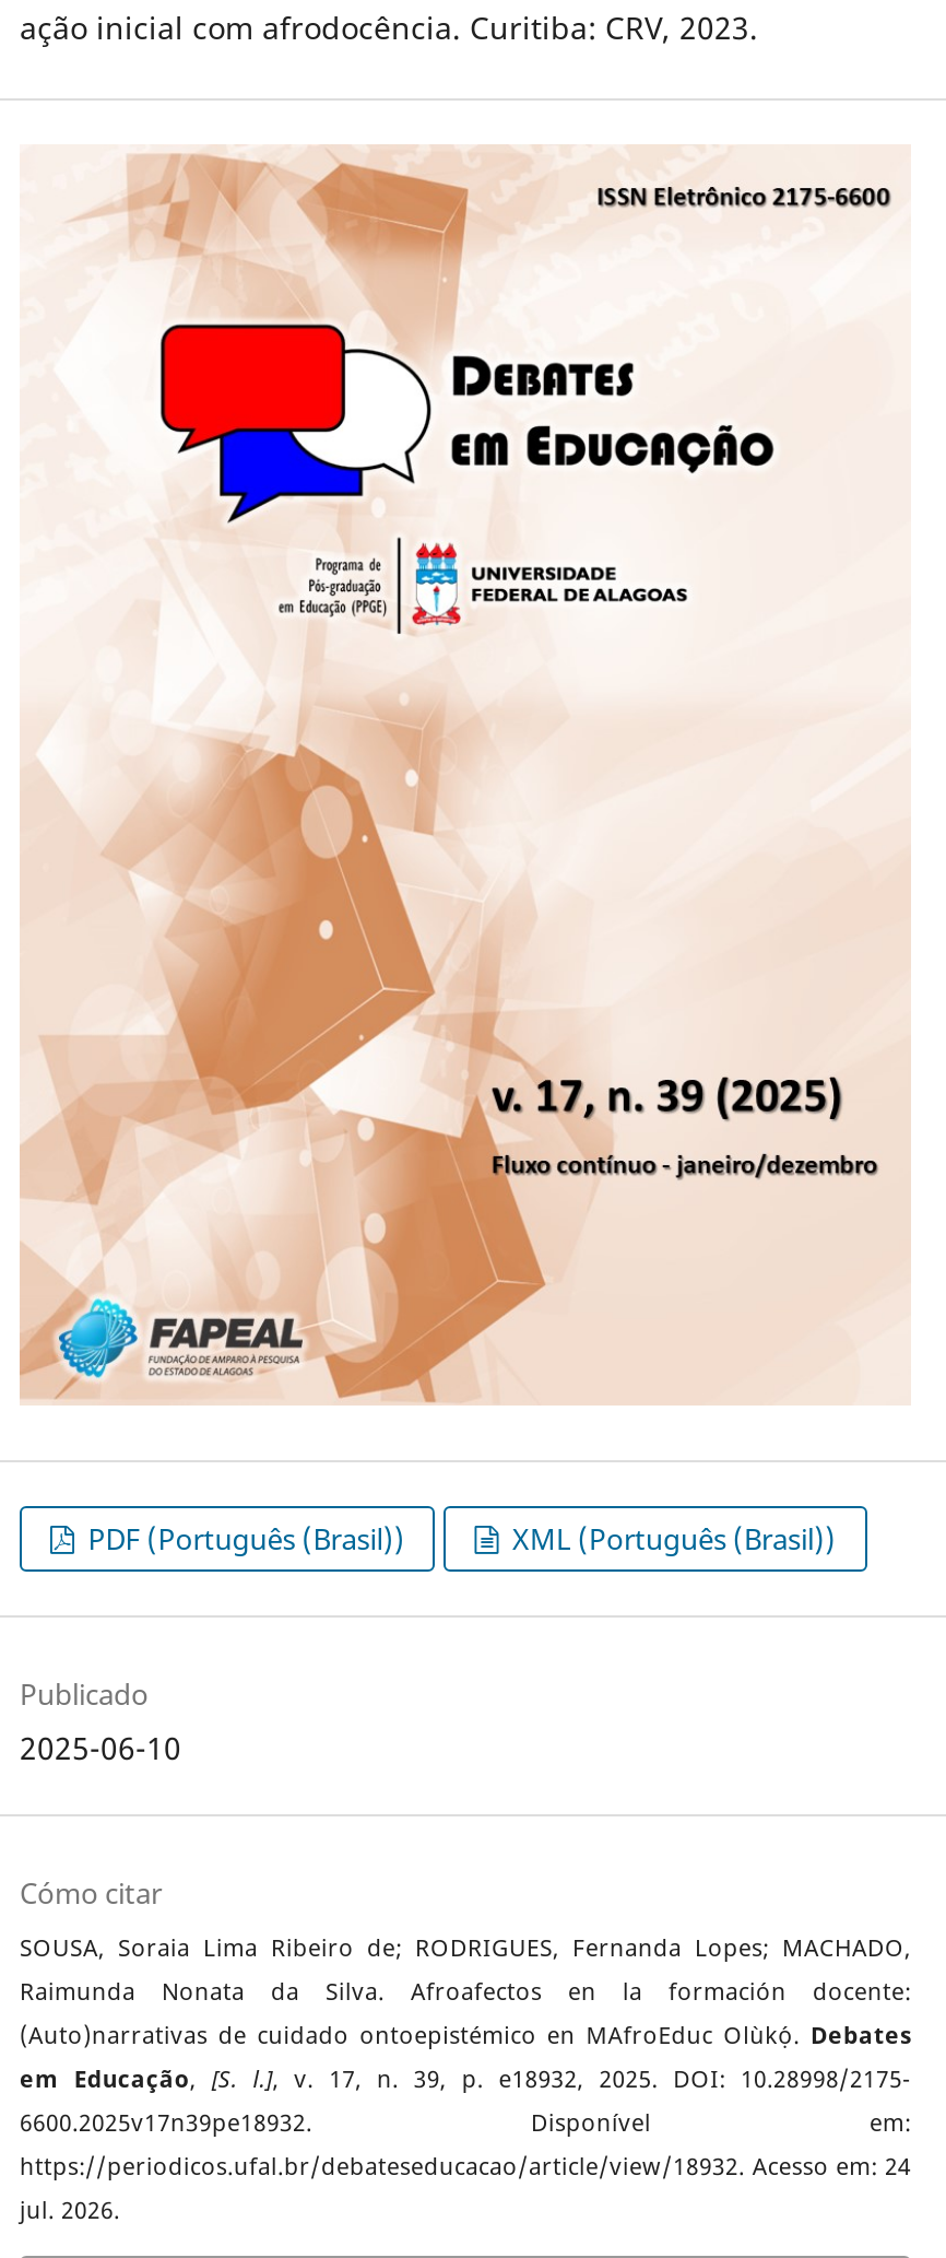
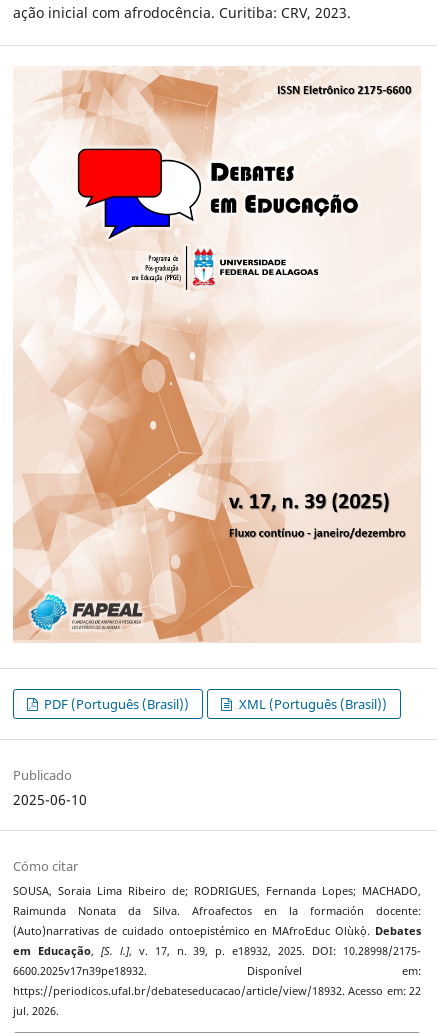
[20,2152,911,2182] https://periodicos.ufal.br/debateseducacao/article/view/18932. Acesso em: 24 -> [13,984,421,998] https://periodicos.ufal.br/debateseducacao/article/view/18932. Acesso em: 22

